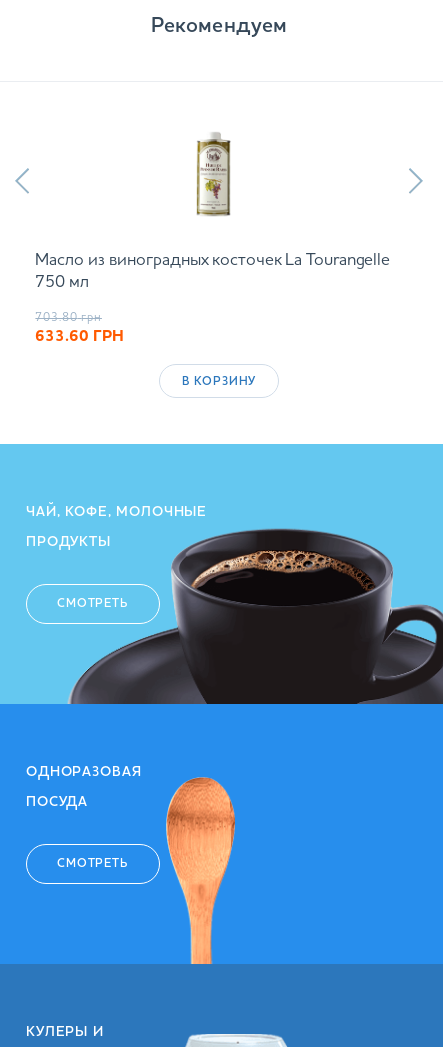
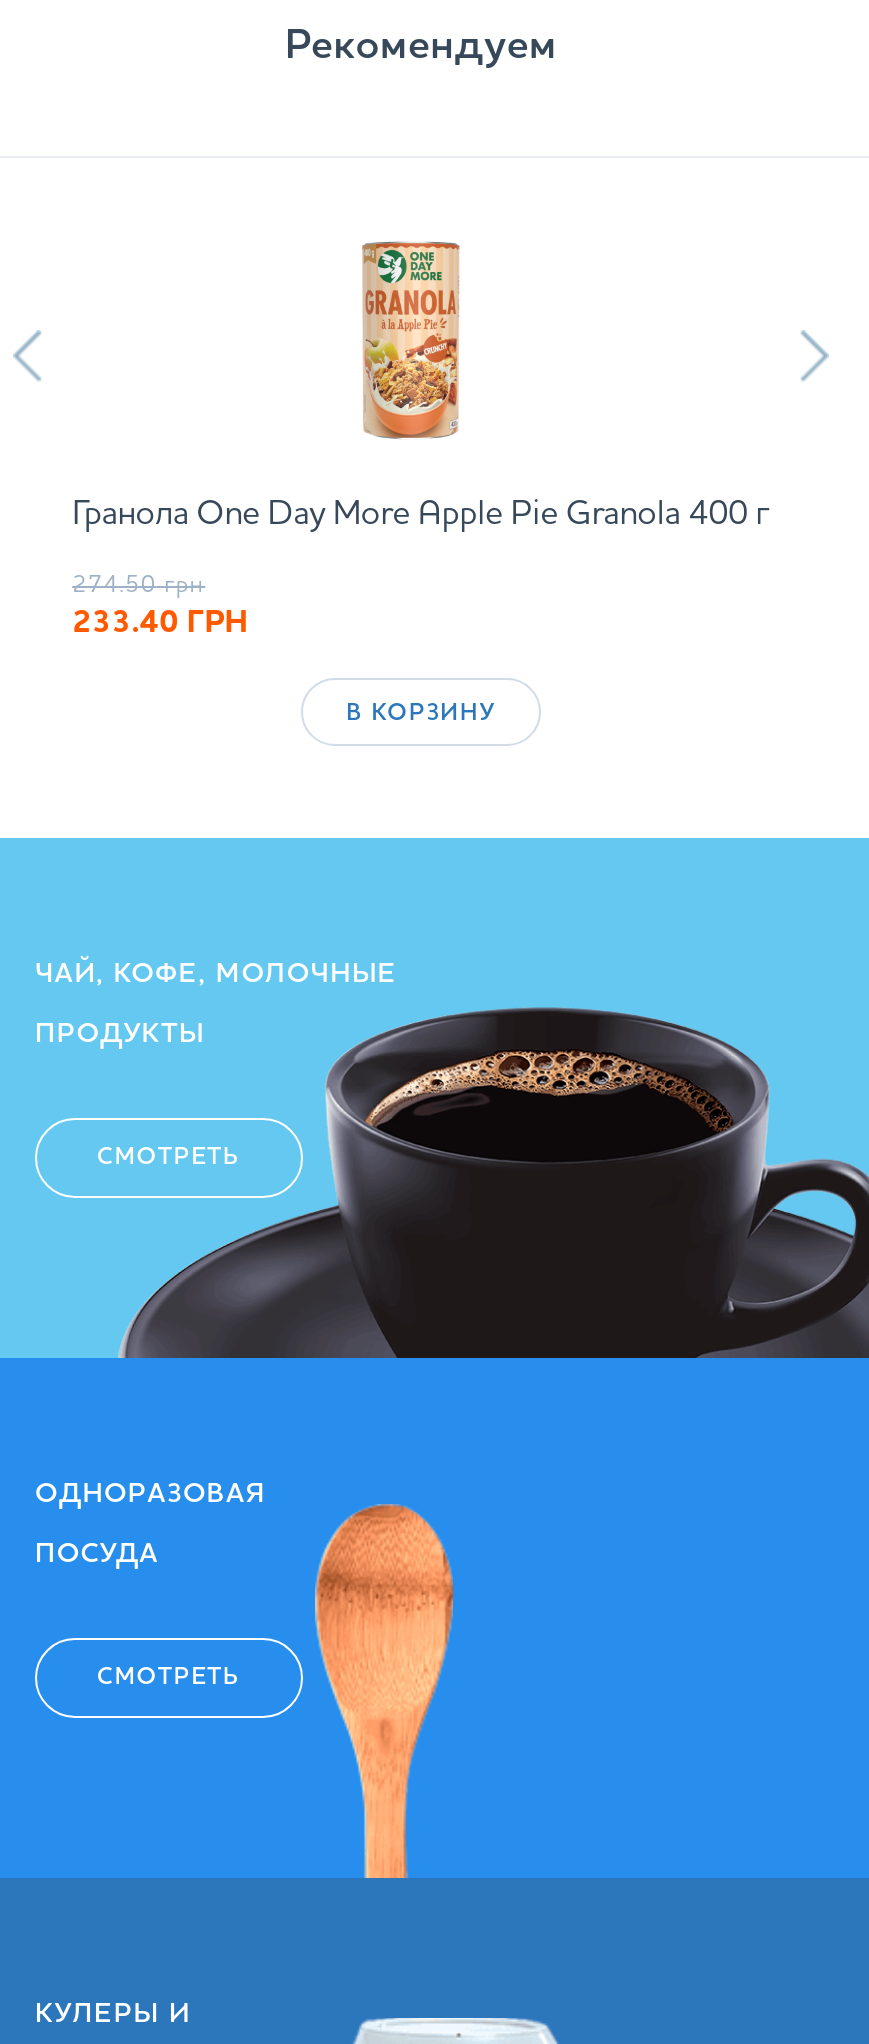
[35,132,390,291] [image] | Масло из виноградных косточек La Tourangelle | 750 мл -> [72,240,769,532] [image] | Гранола One Day More Apple Pie Granola 400 г
[35,312,123,345] 703.80 грн | 633.60 ГРН -> [72,574,248,640] 274.50 грн | 233.40 ГРН

